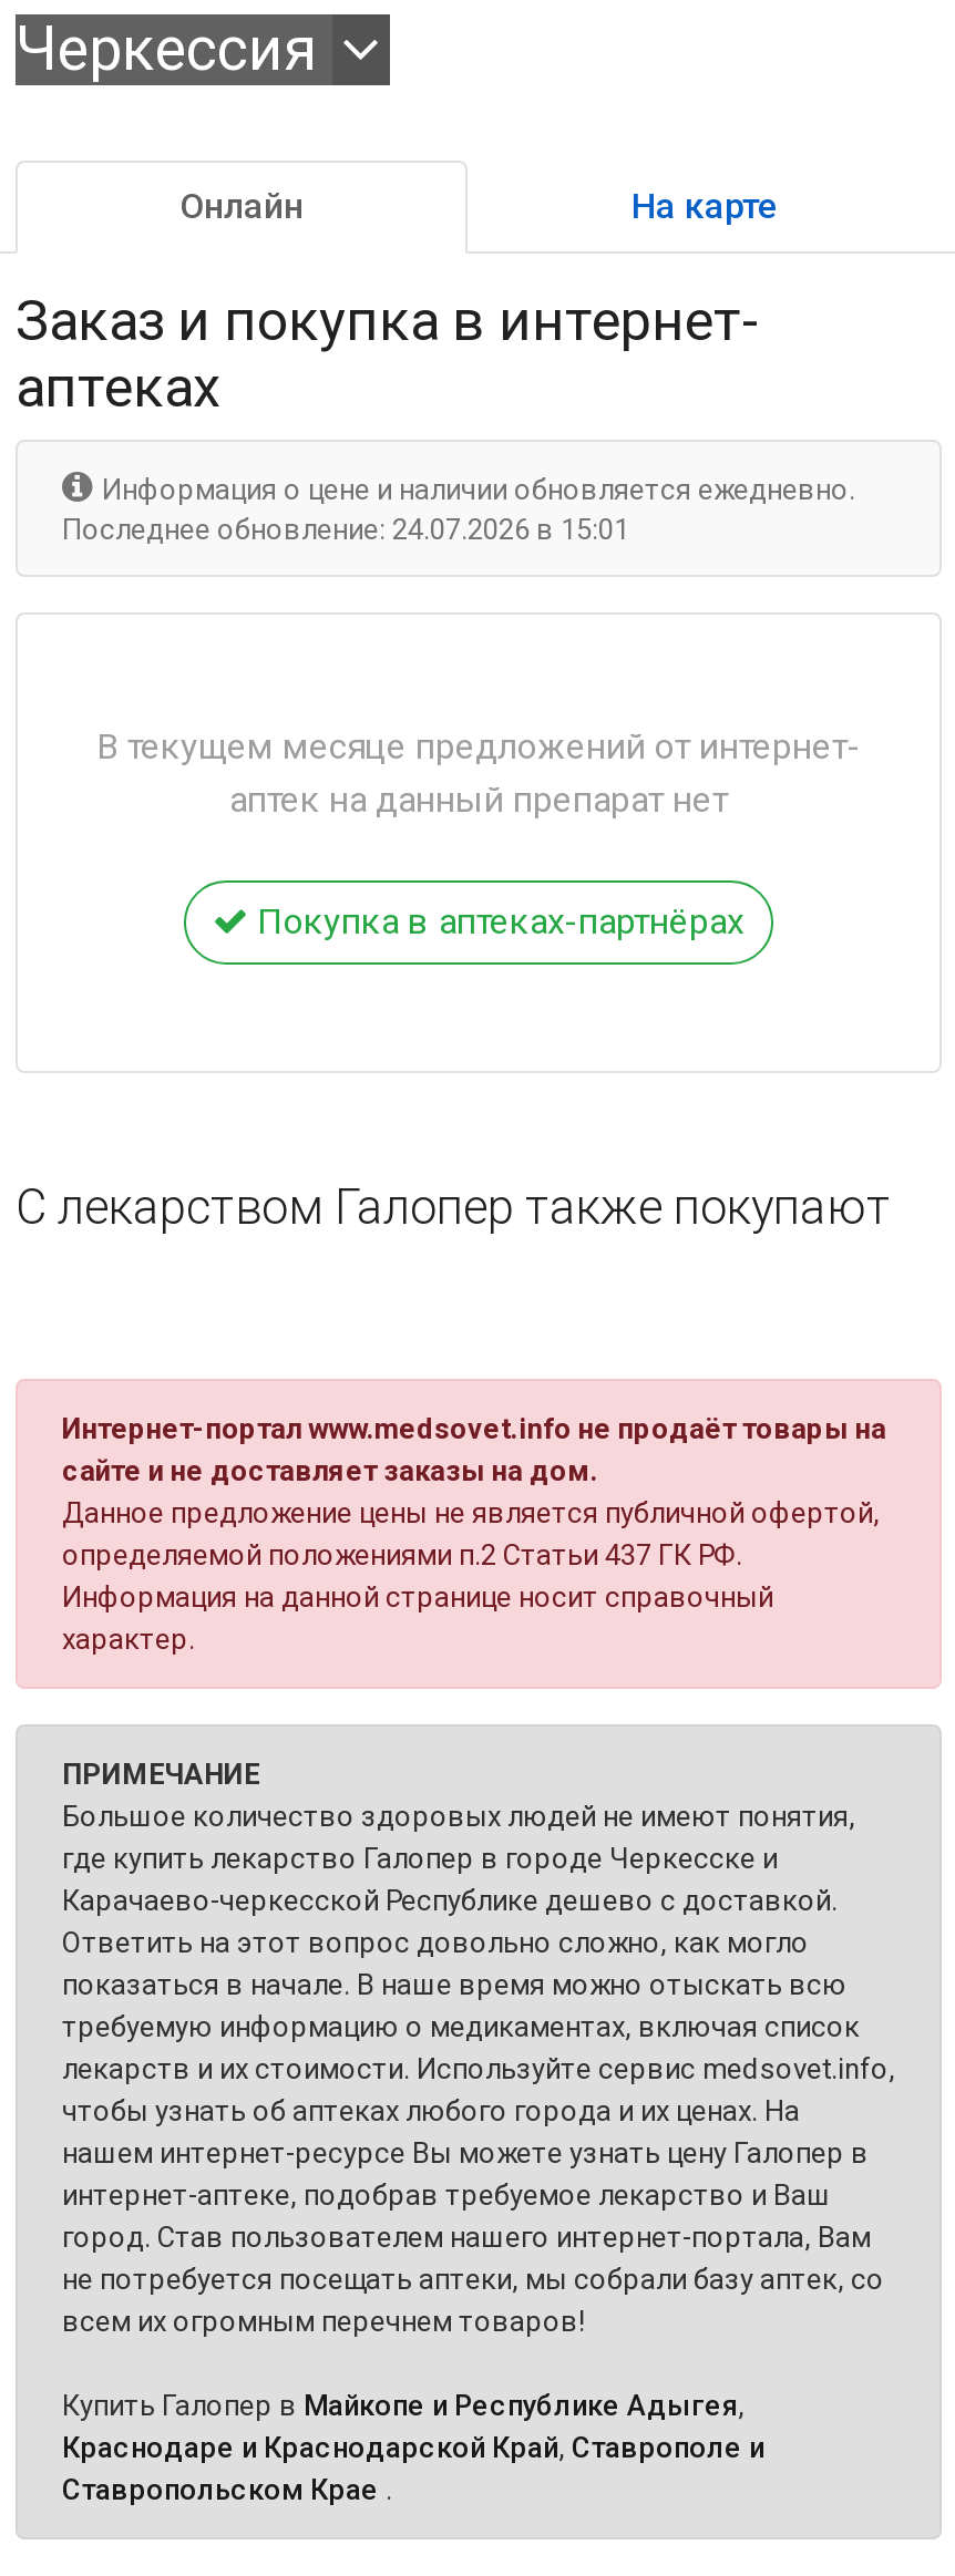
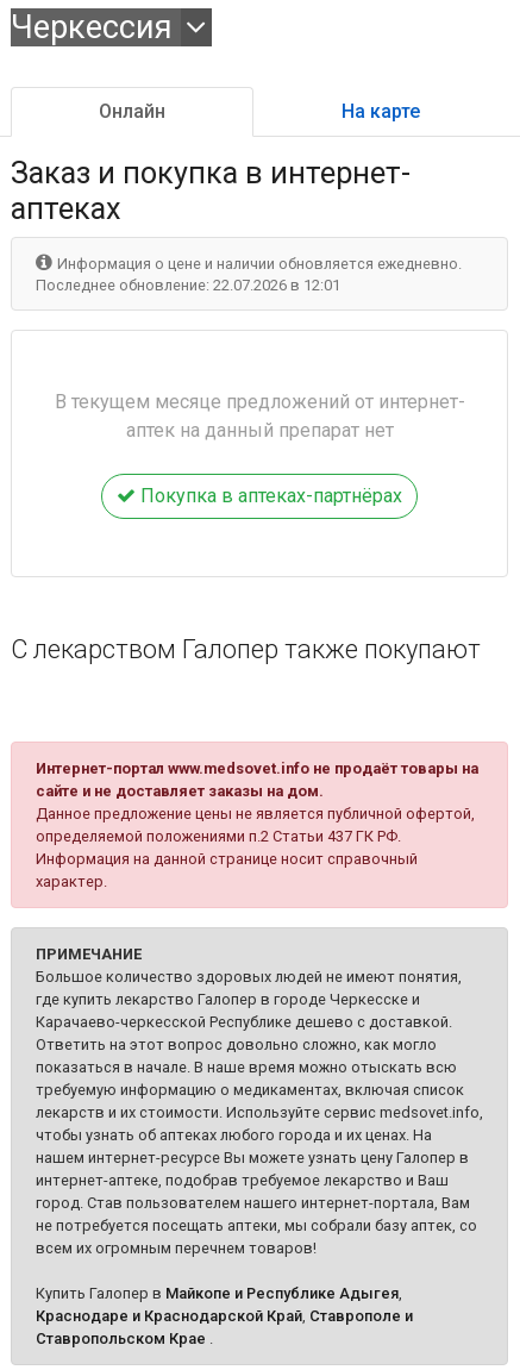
[62,512,629,546] Последнее обновление: 24.07.2026 в 15:01 -> [36,276,340,294] Последнее обновление: 22.07.2026 в 12:01

